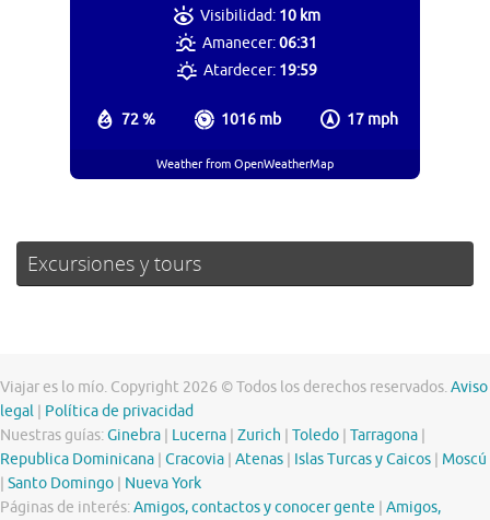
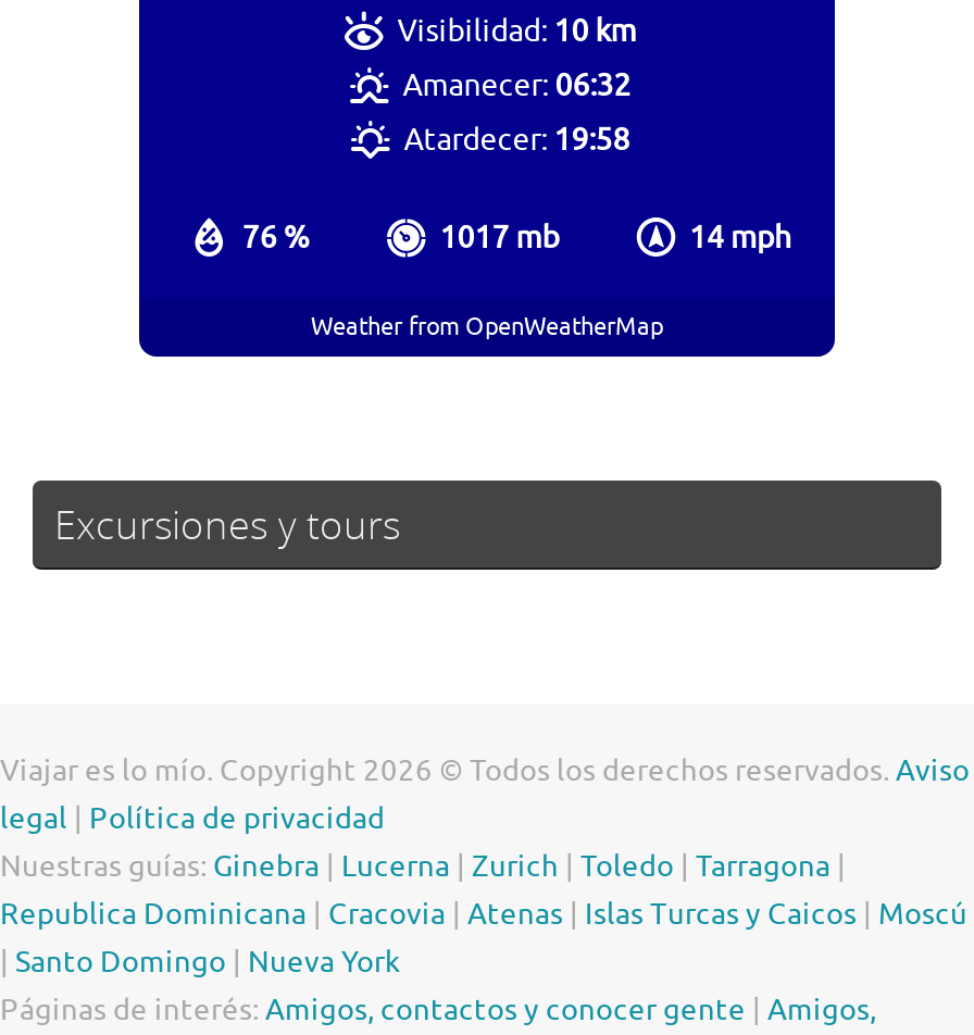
[203,34,317,52] Amanecer: 06:31 -> [403,67,631,104] Amanecer: 06:32
[203,61,317,79] Atardecer: 19:59 -> [404,121,630,158] Atardecer: 19:58
[122,110,398,129] 72 % | 1016 mb | 17 mph -> [242,219,791,256] 76 % | 1017 mb | 14 mph

